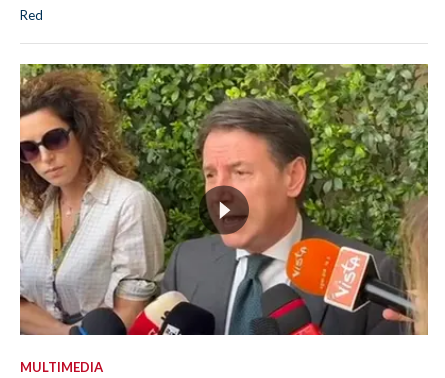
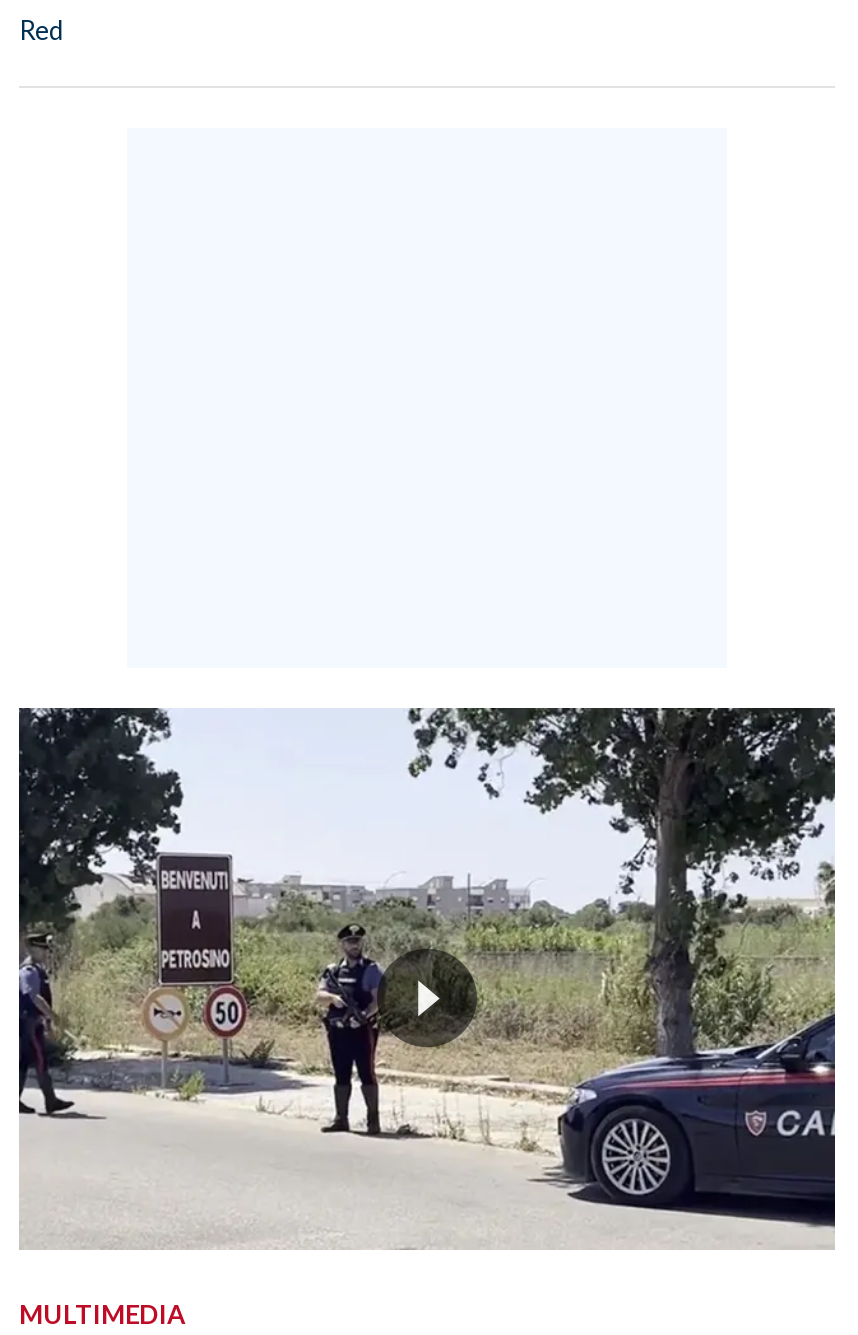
[19,63,429,336] [image] -> [17,705,837,1249] [image]

